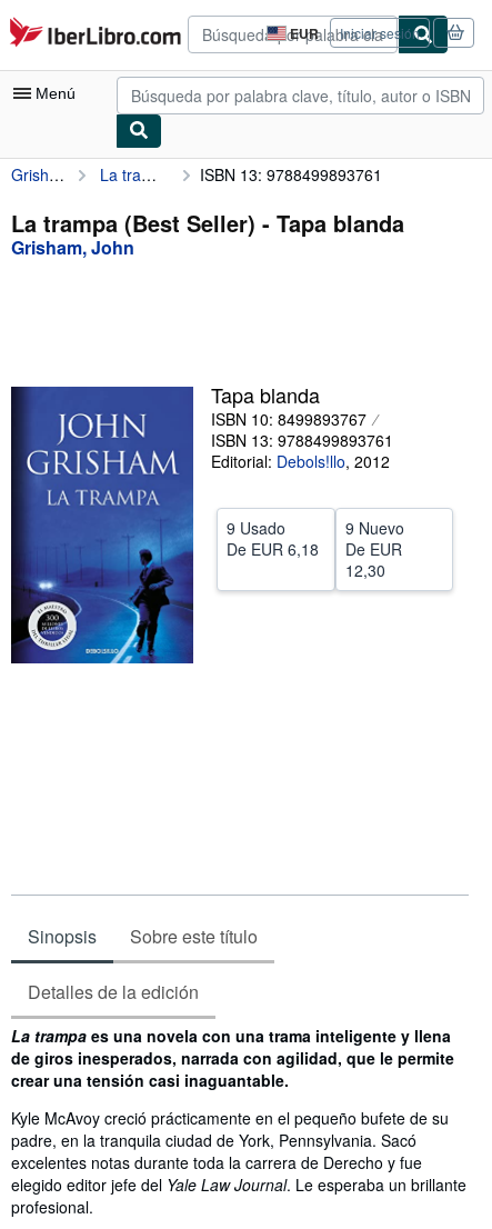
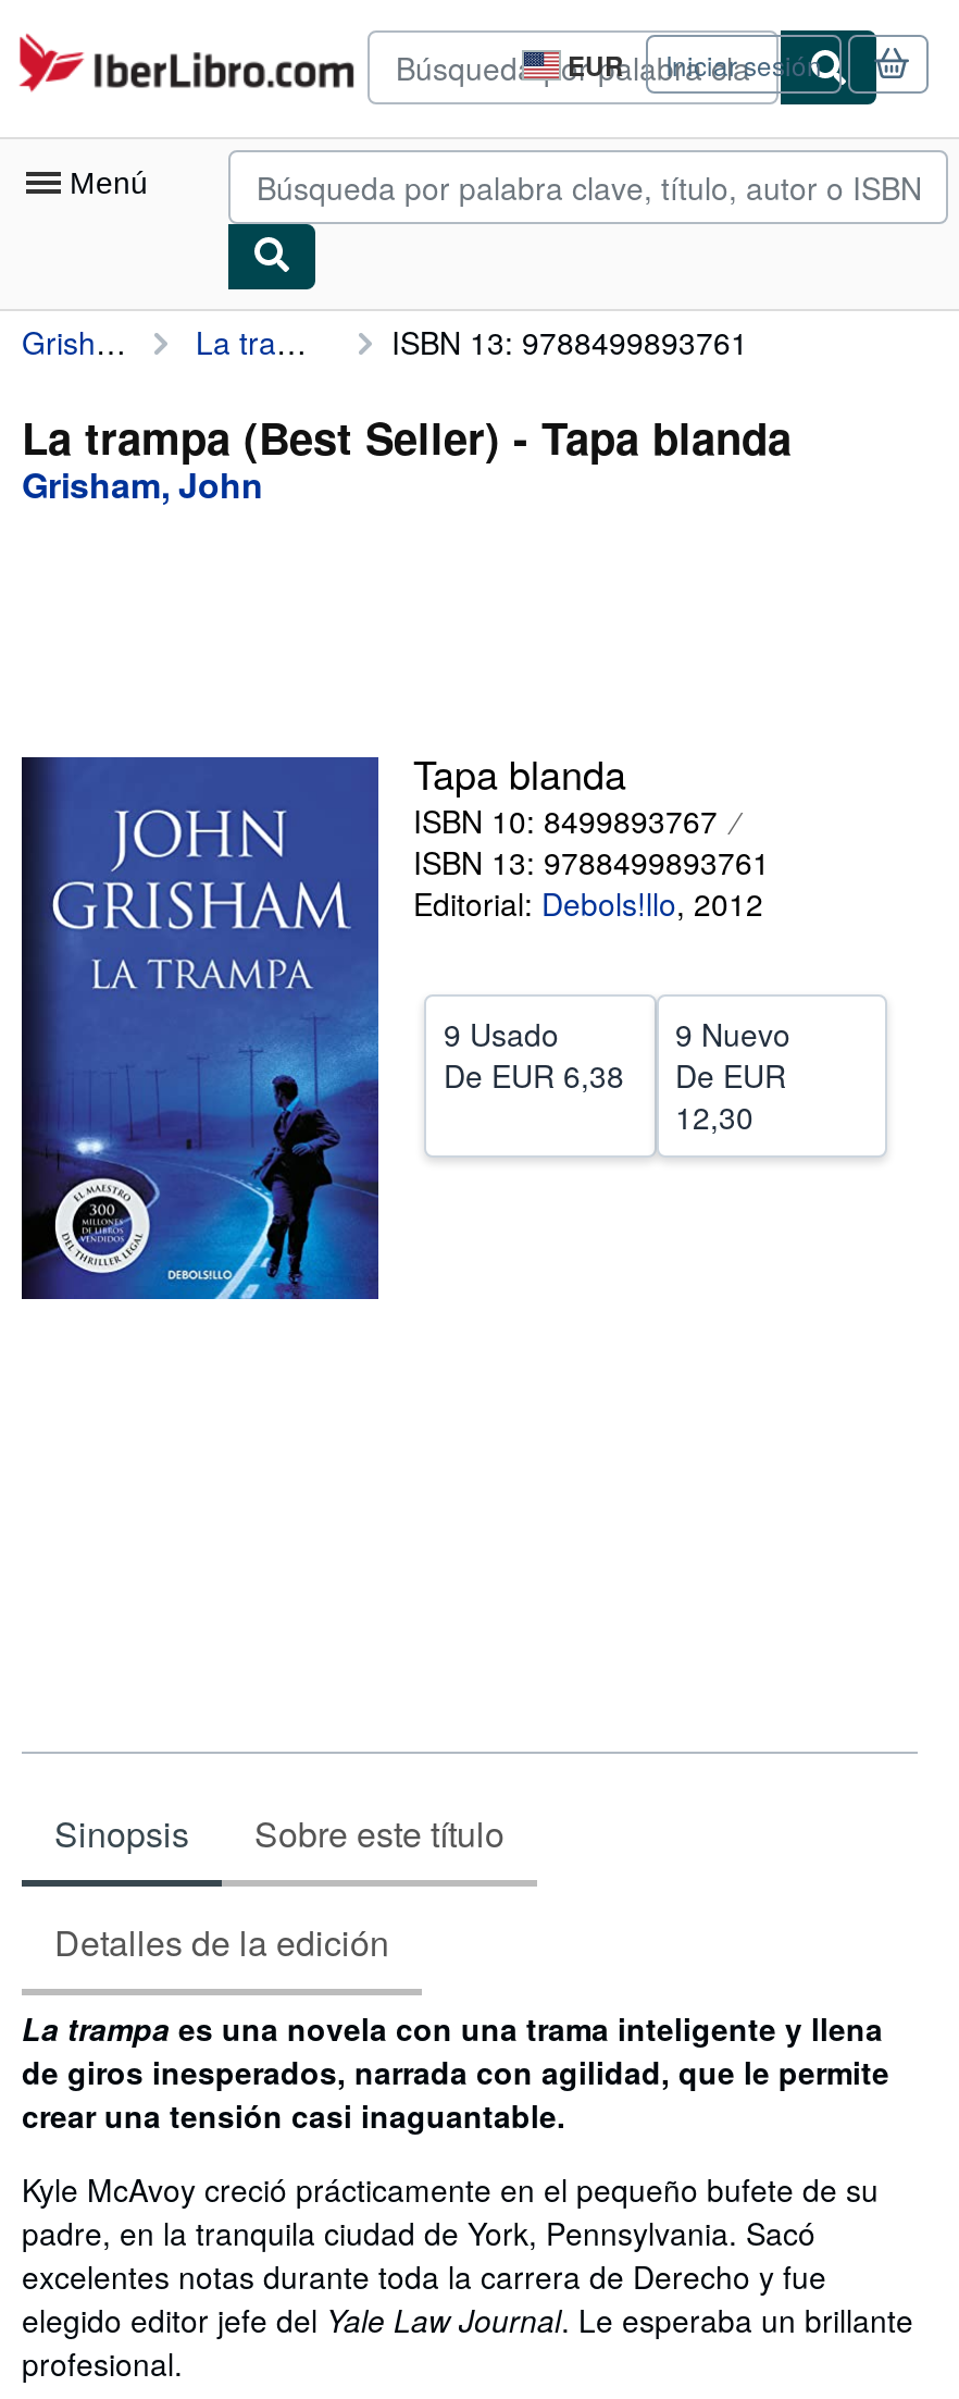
[227,538,401,560] De EUR 6,18 De EUR -> [444,1053,786,1097] De EUR 6,38 De EUR

